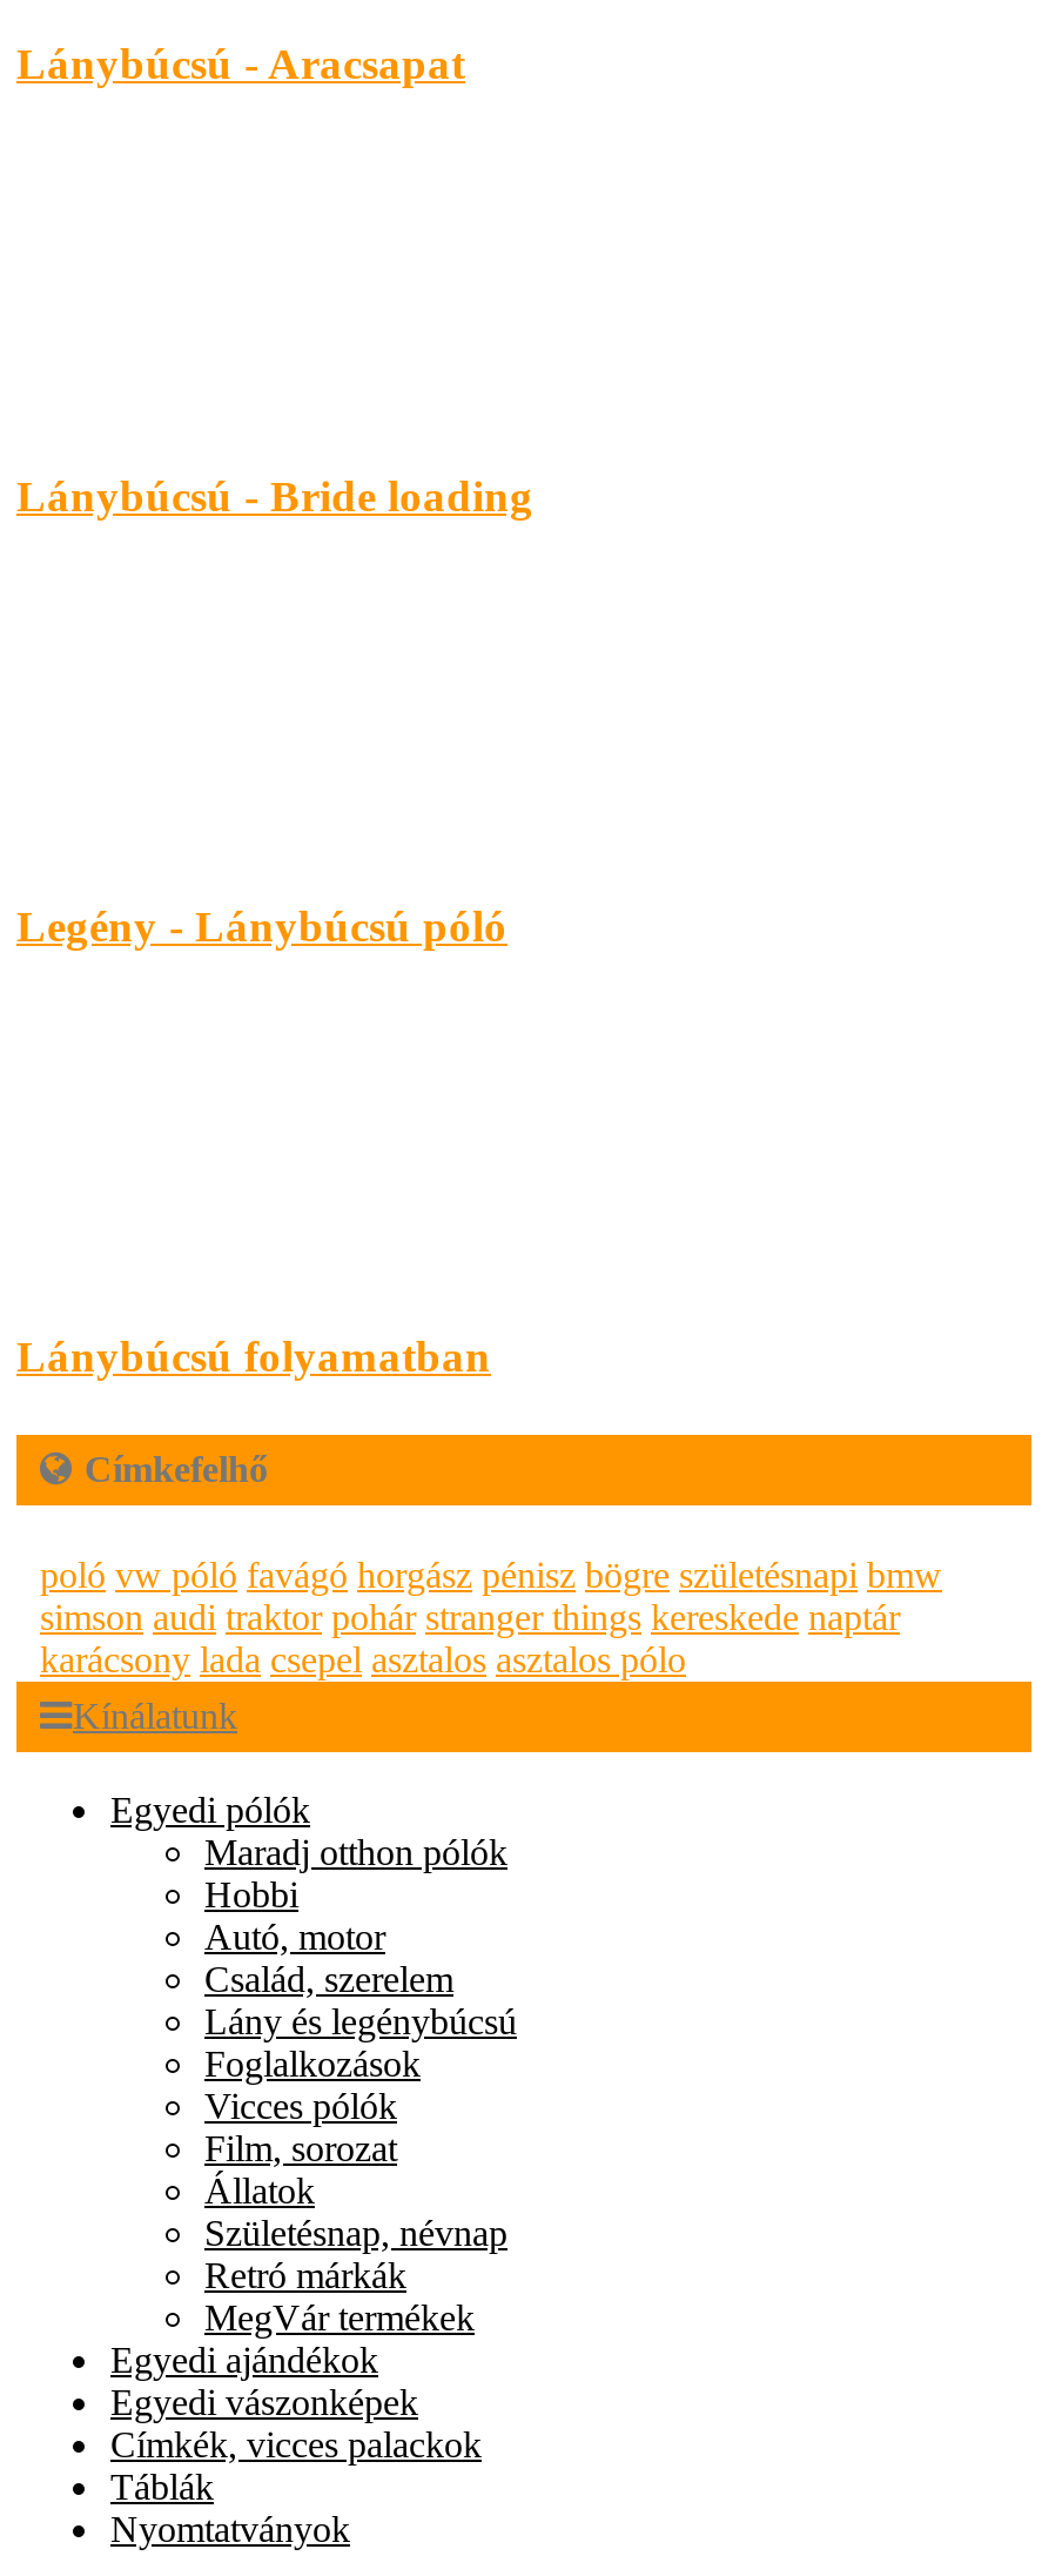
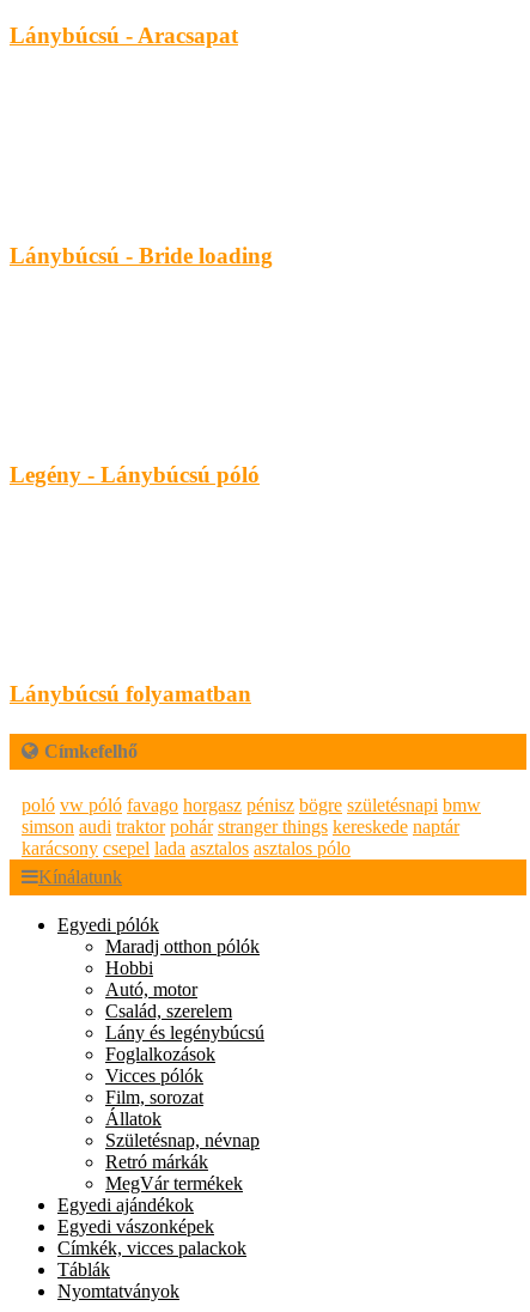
[40,1555,942,1595] poló vw póló favágó horgász pénisz bögre születésnapi bmw -> [22,795,481,815] poló vw póló favago horgasz pénisz bögre születésnapi bmw
[40,1639,686,1679] karácsony lada csepel asztalos asztalos pólo -> [22,838,351,858] karácsony csepel lada asztalos asztalos pólo

